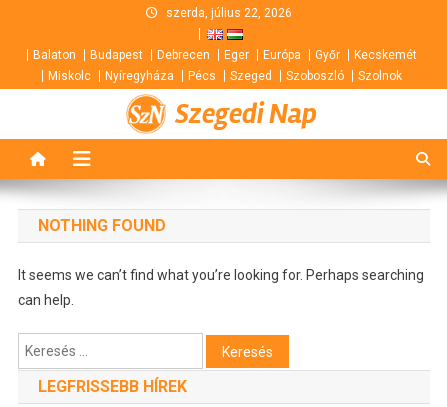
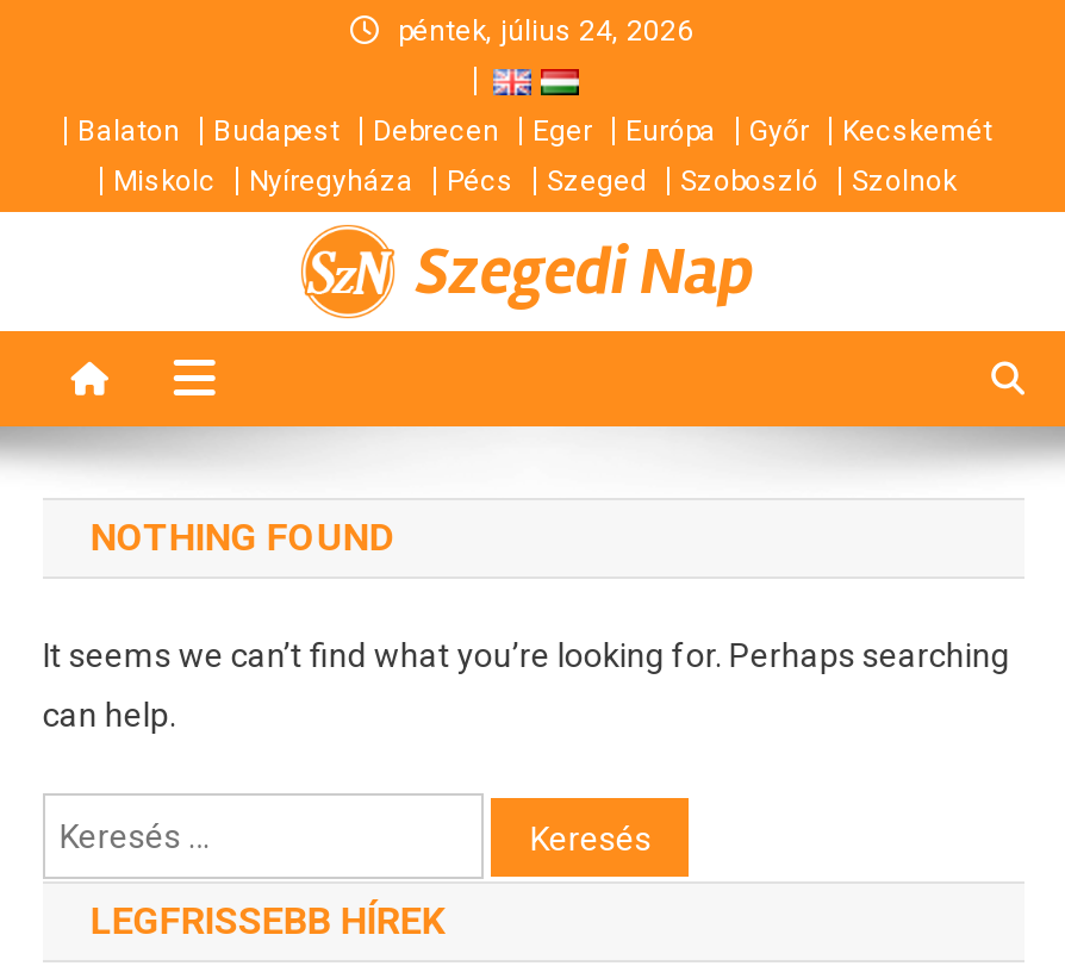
[166,6,292,20] szerda, július 22, 2026 -> [398,14,693,48] péntek, július 24, 2026

